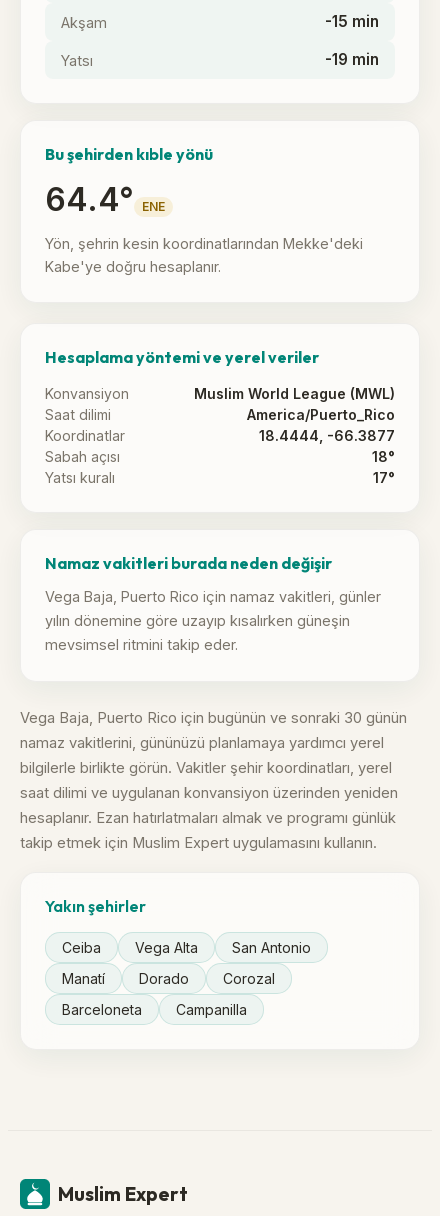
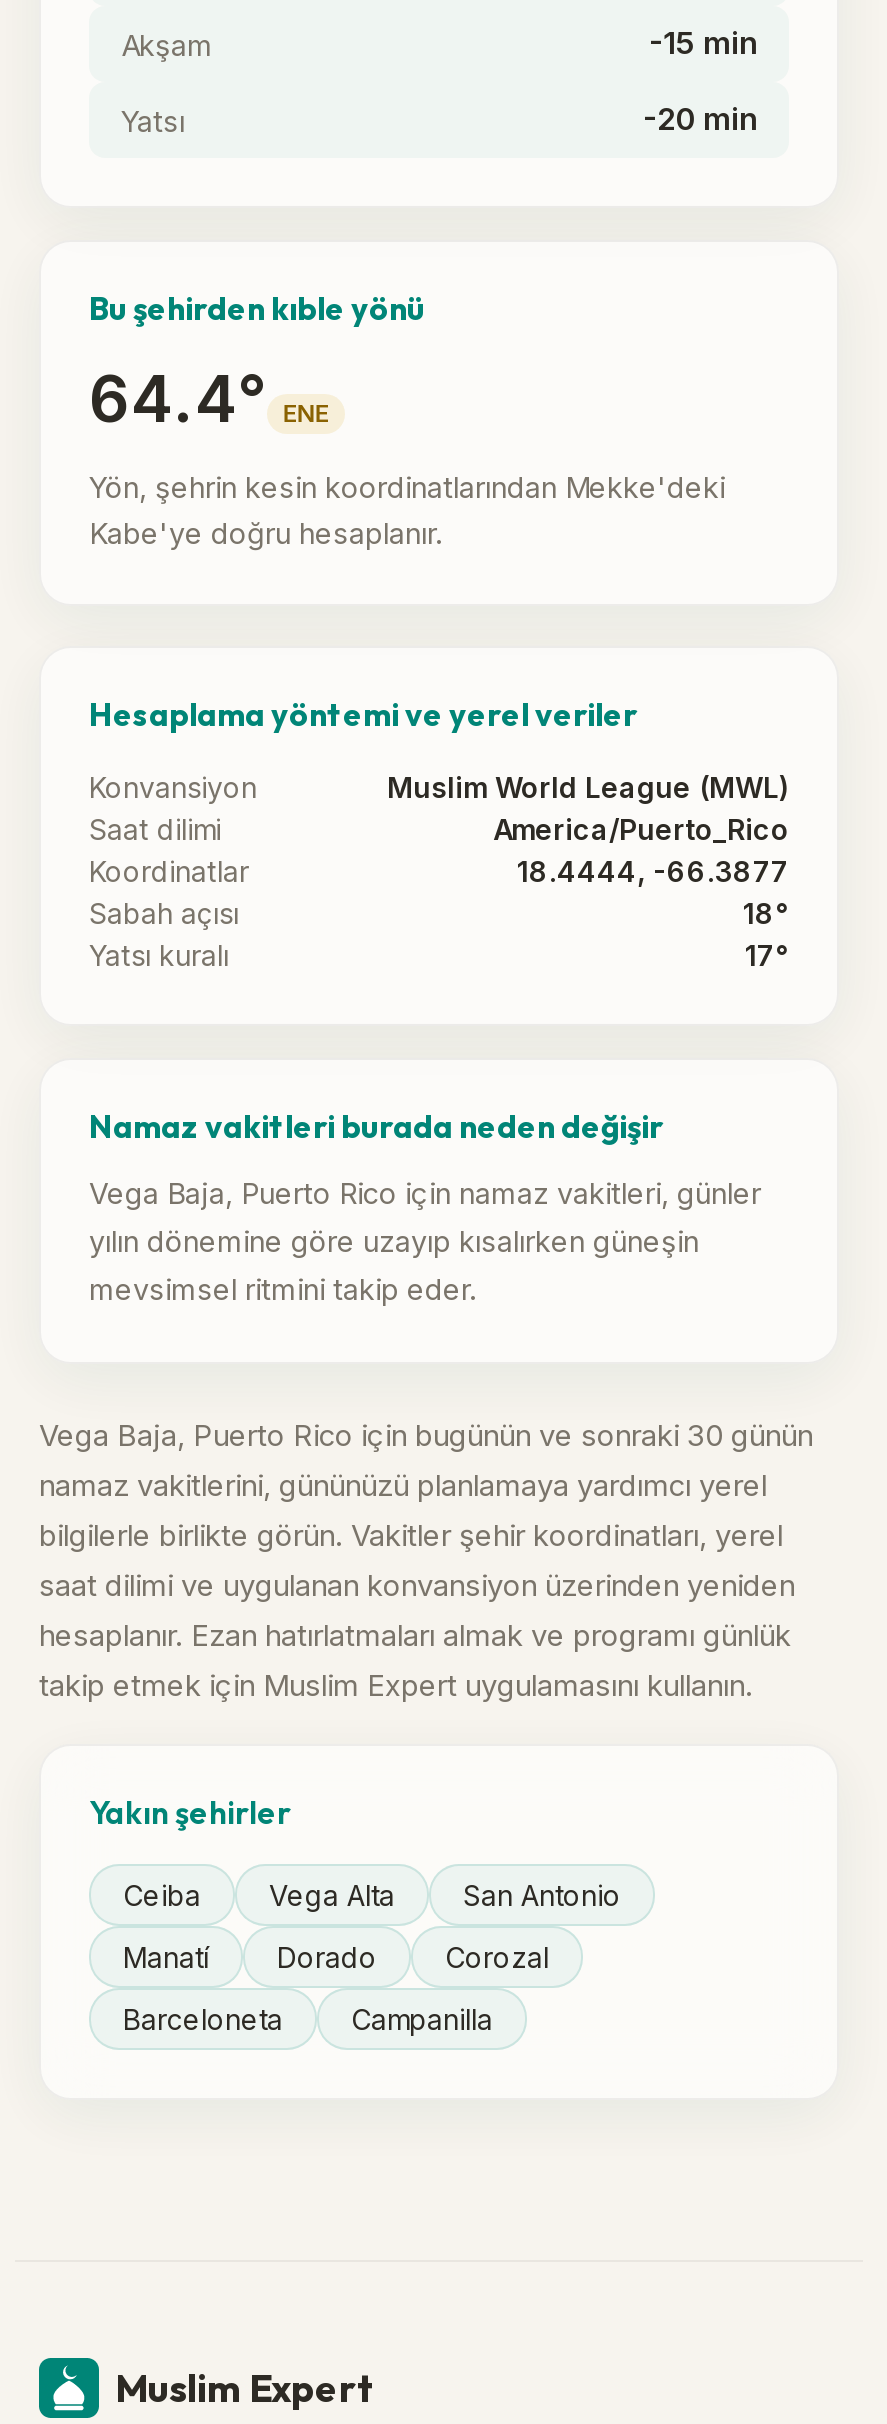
[325,50,379,69] -19 min -> [643,100,757,138] -20 min

